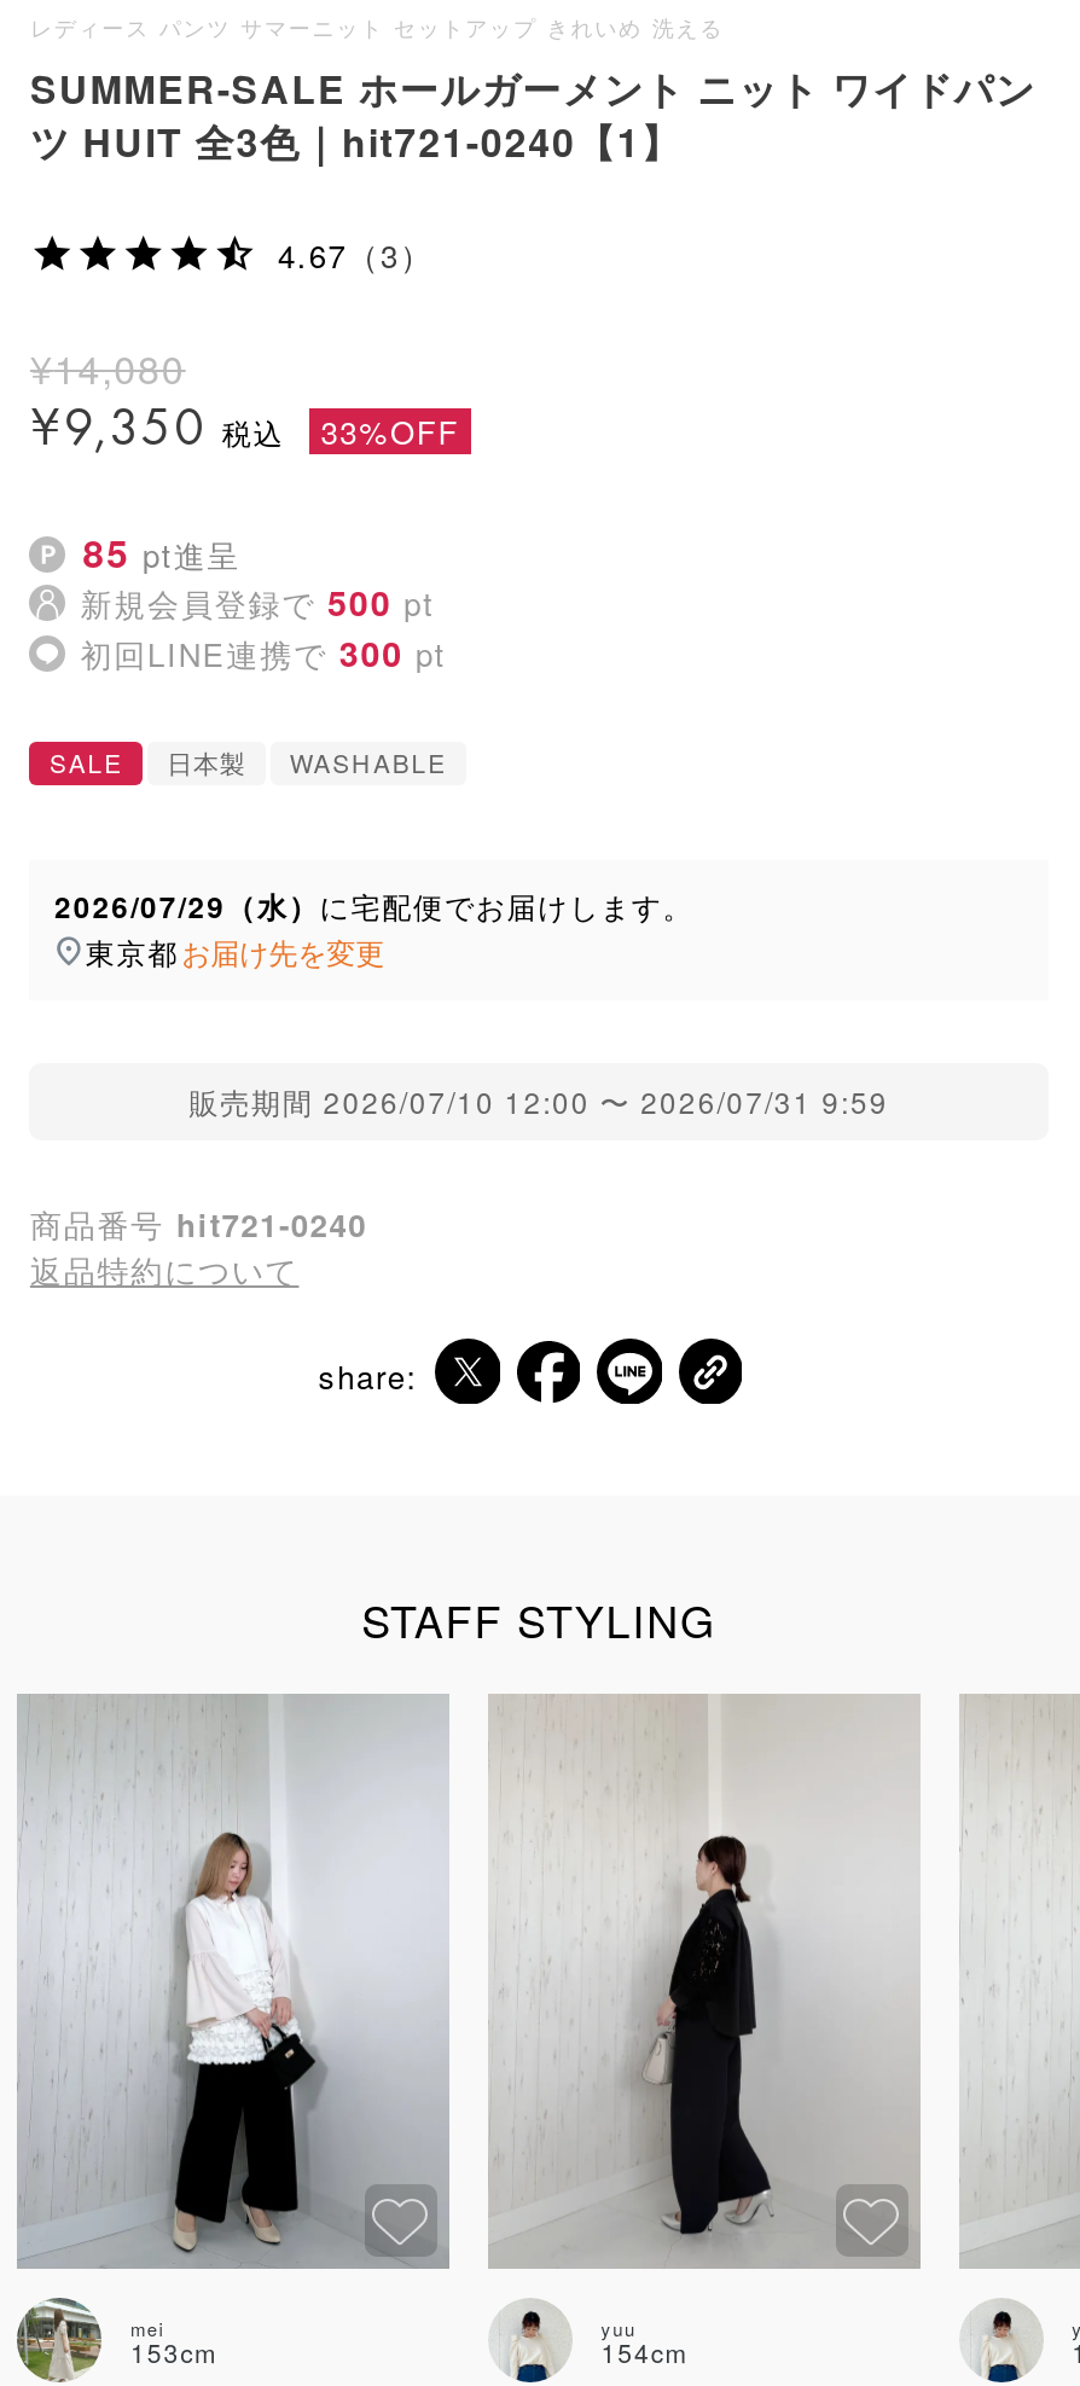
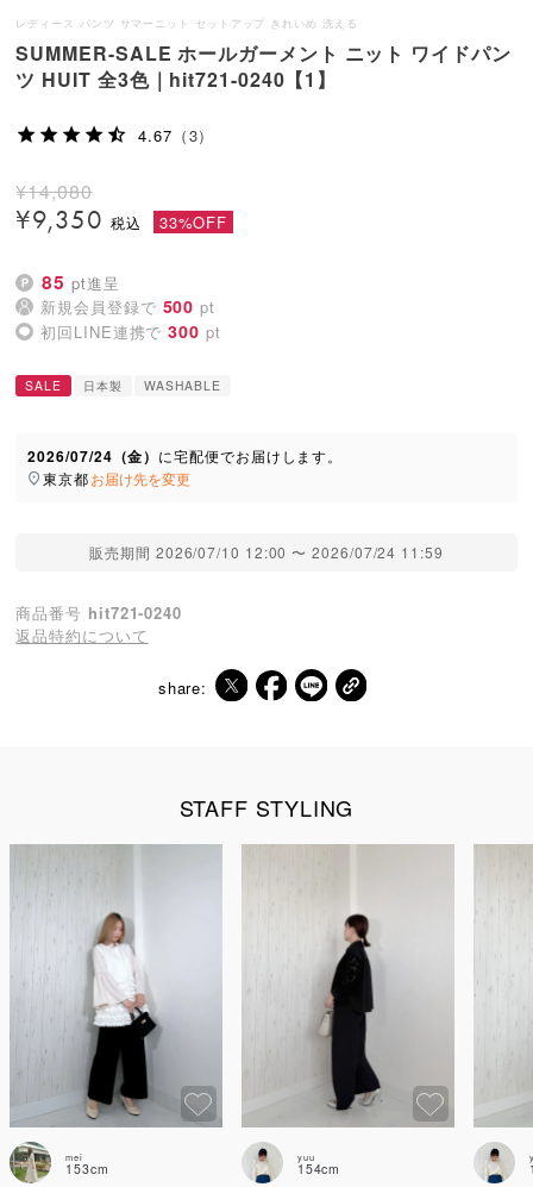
[54,884,694,928] 2026/07/29（水）に宅配便でお届けします。 -> [28,445,343,467] 2026/07/24（金）に宅配便でお届けします。
[189,1080,889,1121] 販売期間 2026/07/10 12:00〜 2026/07/31 9:59 -> [90,542,443,562] 販売期間 2026/07/10 12:00〜 2026/07/24 11:59

